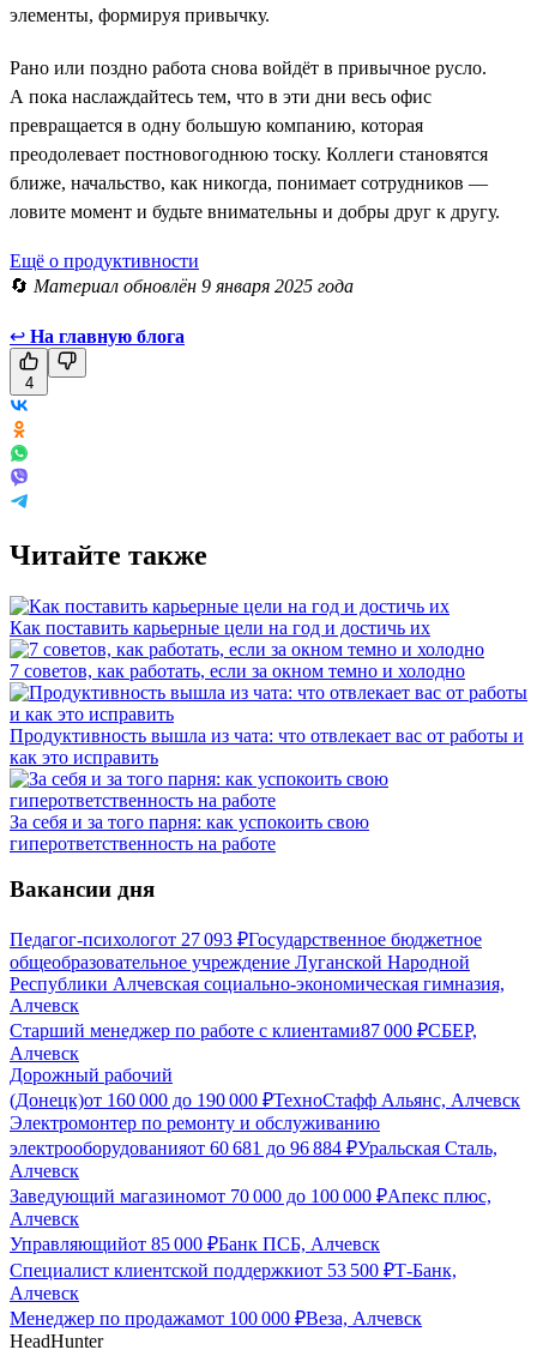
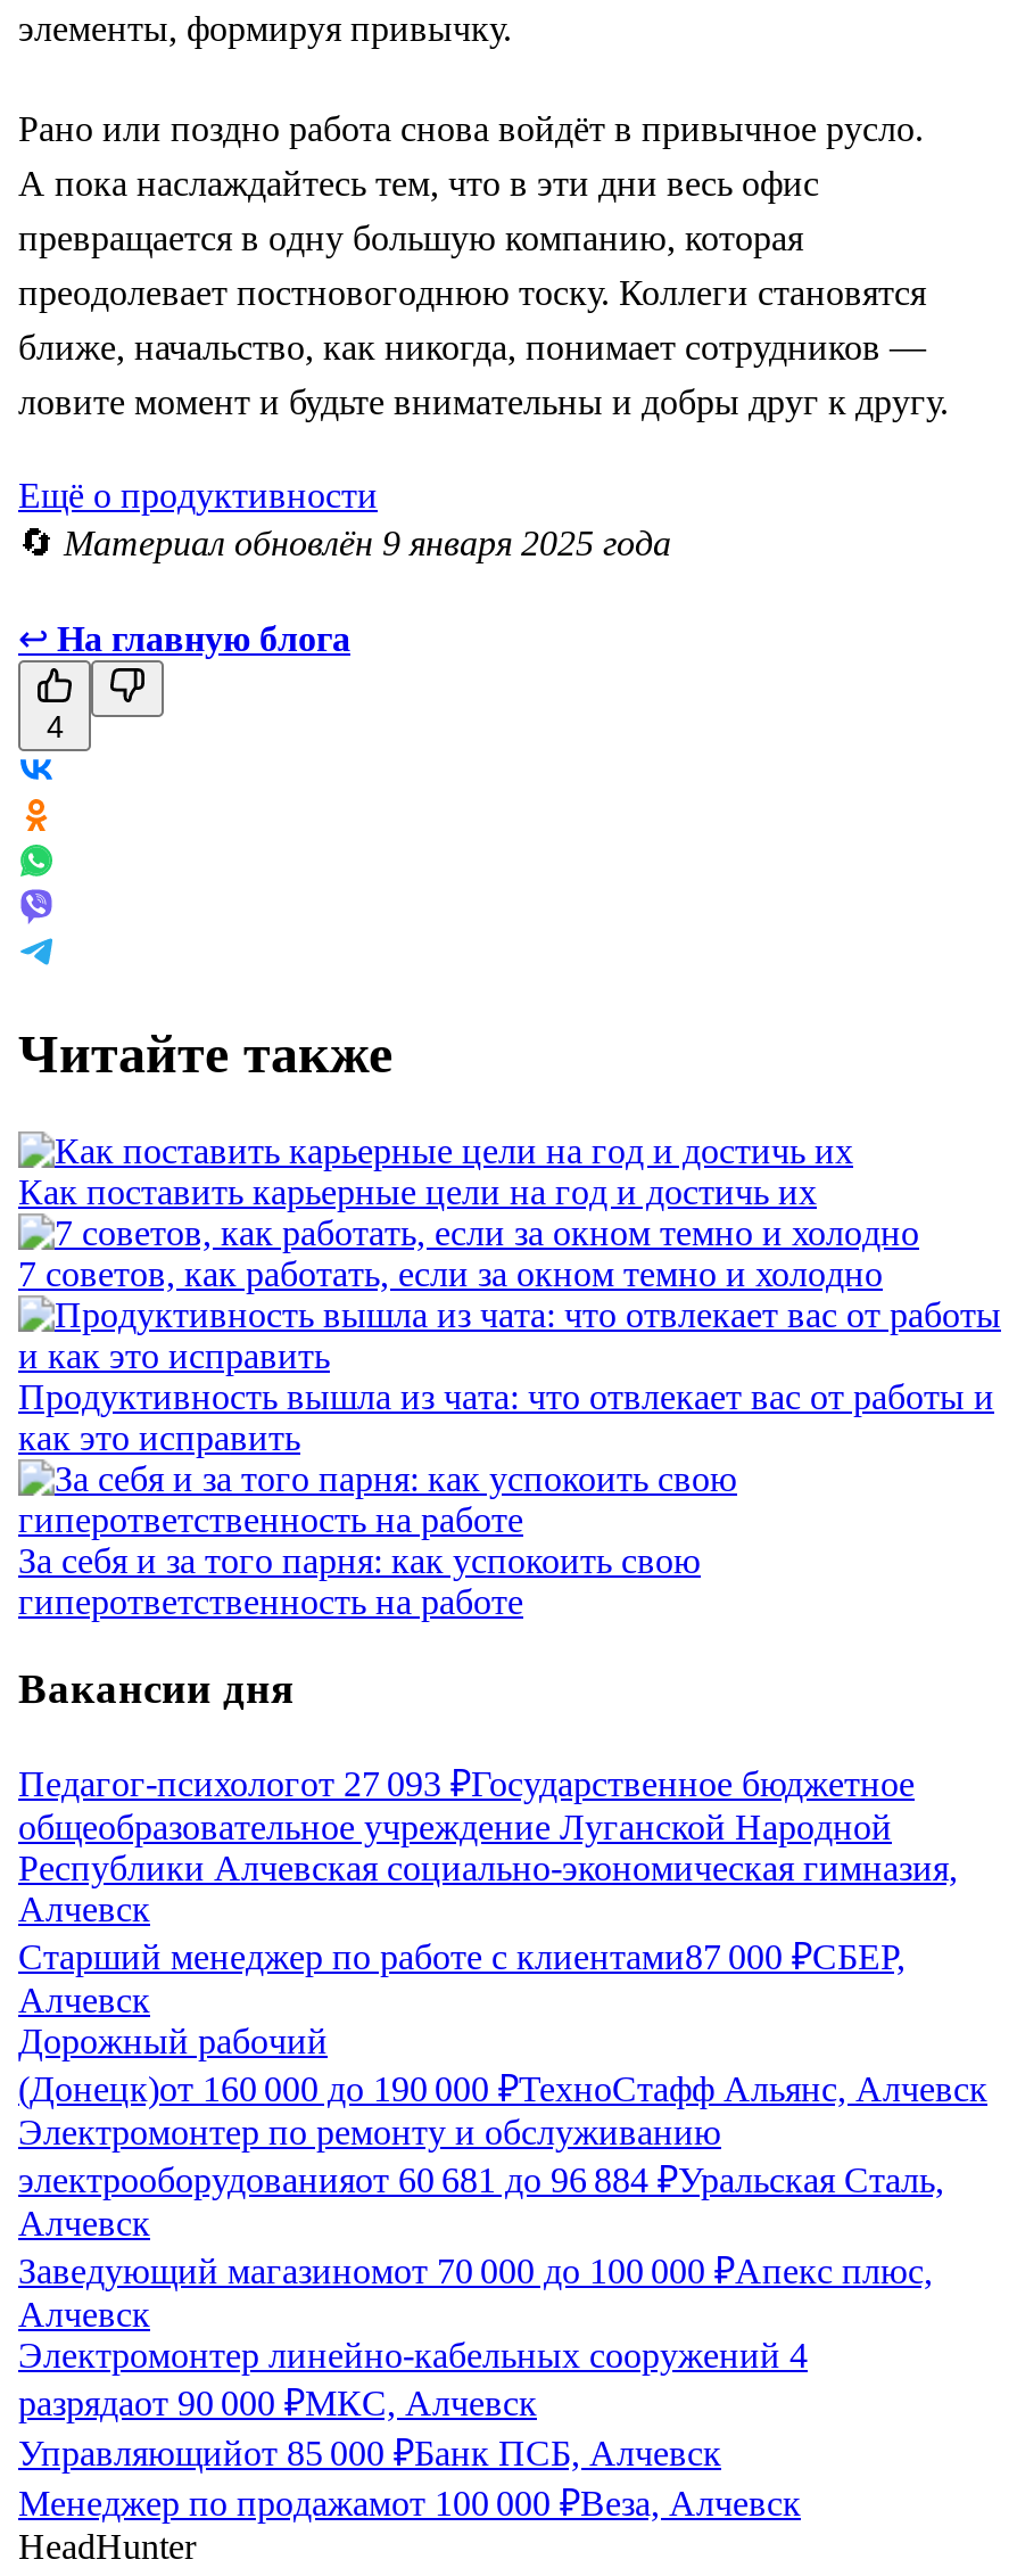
none -> [18,2336,808,2423] Электромонтер линейно-кабельных сооружений 4 | разрядаот 90 000 ₽МКС, Алчевск
moved [10,1234,380,1254] -> [18,2434,721,2473]: Управляющийот 85 000 ₽Банк ПСБ, Алчевск
[10,1260,457,1303] Специалист клиентской поддержкиот 53 500 ₽Т-Банк, | Алчевск -> none

